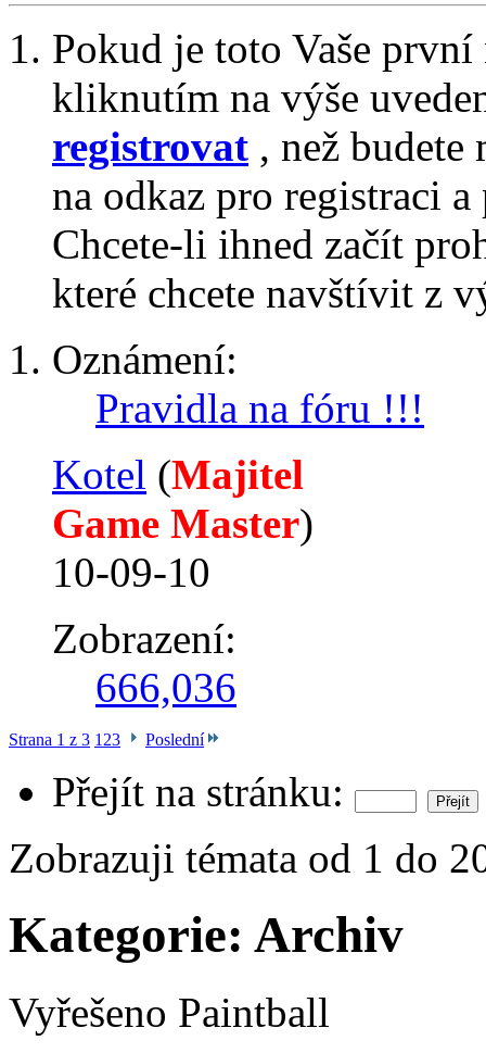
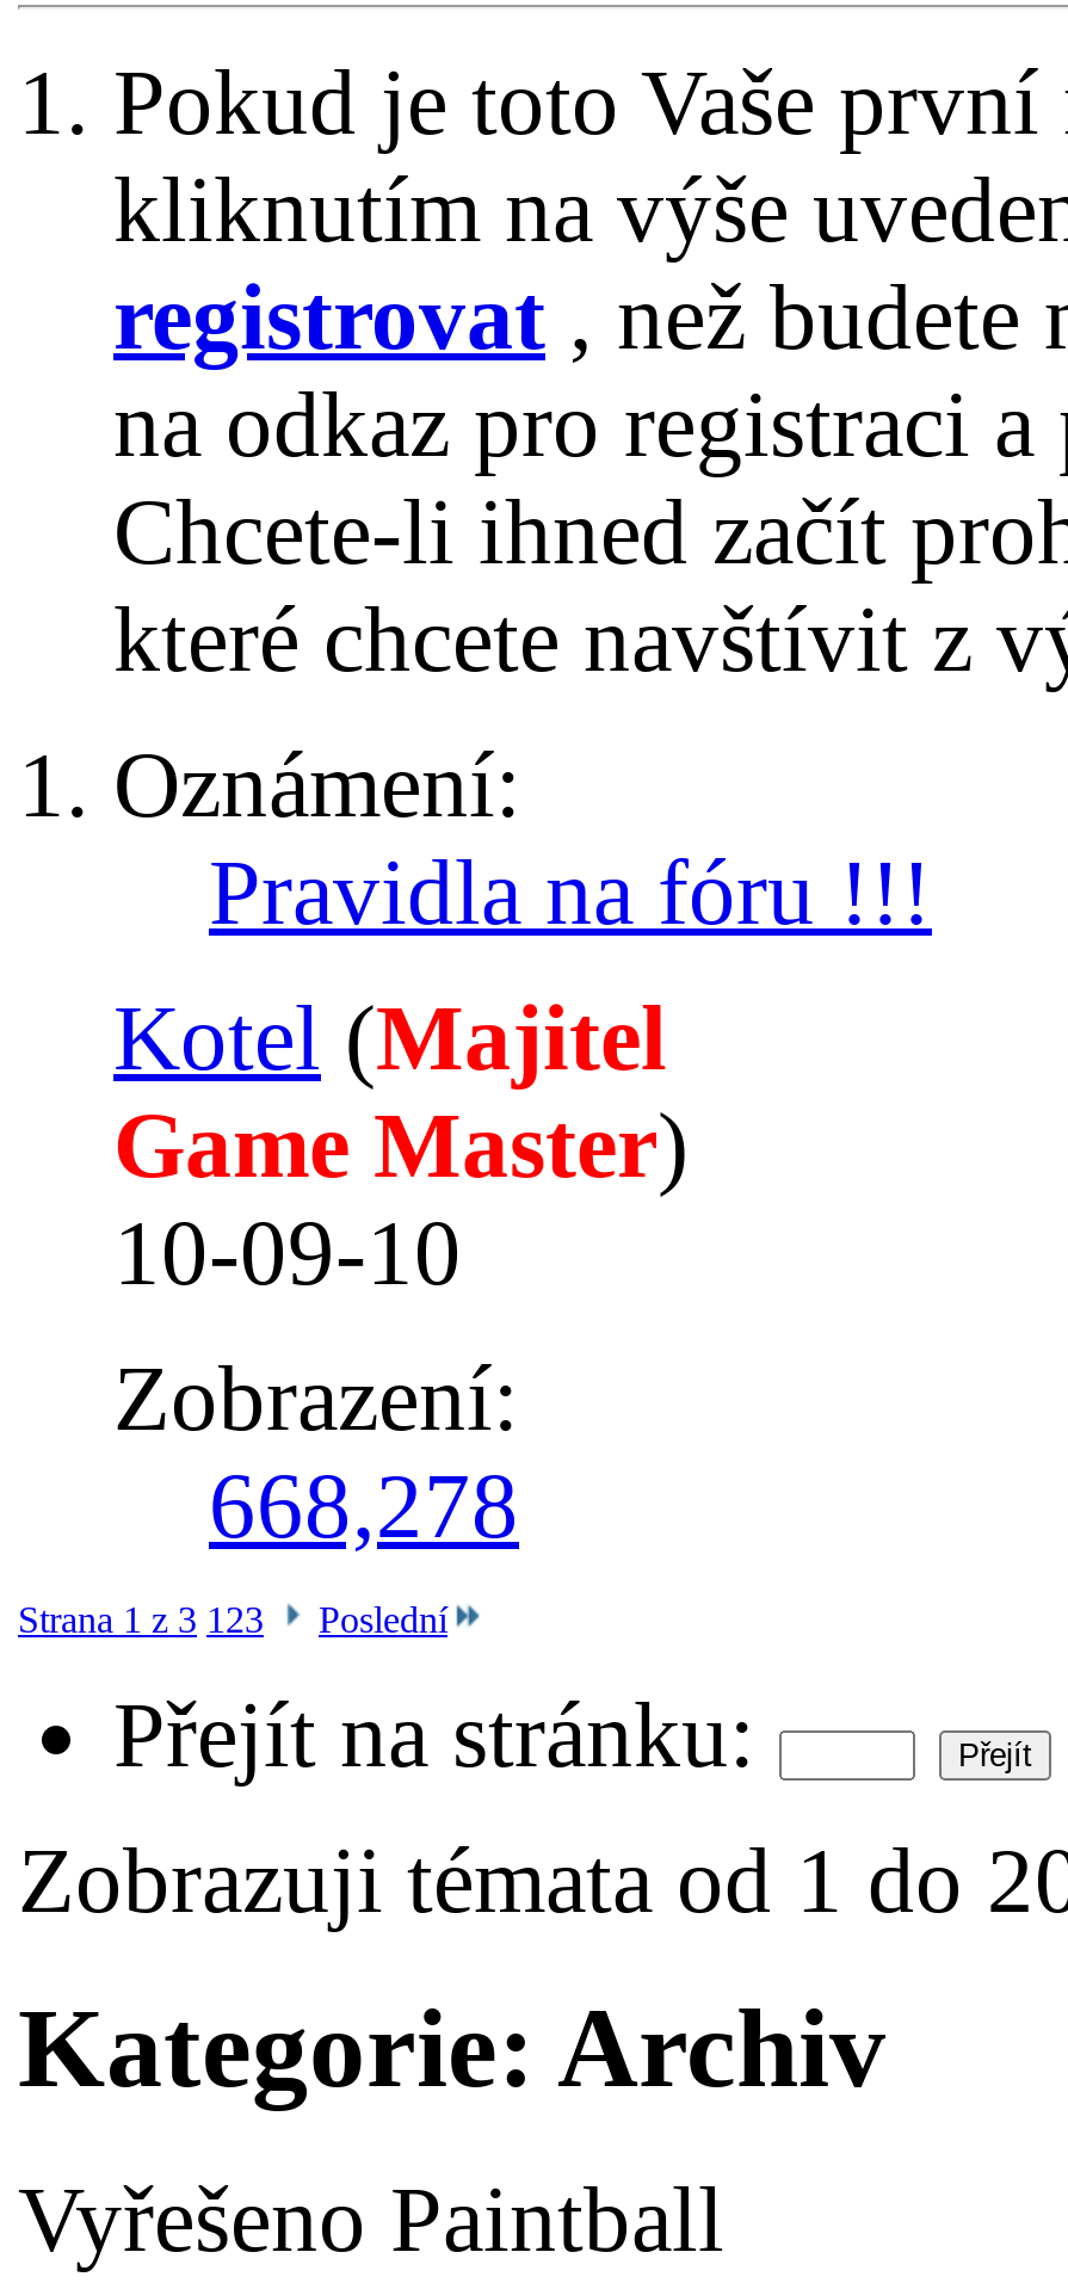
[95,664,236,711] 666,036 -> [209,1454,519,1556] 668,278

